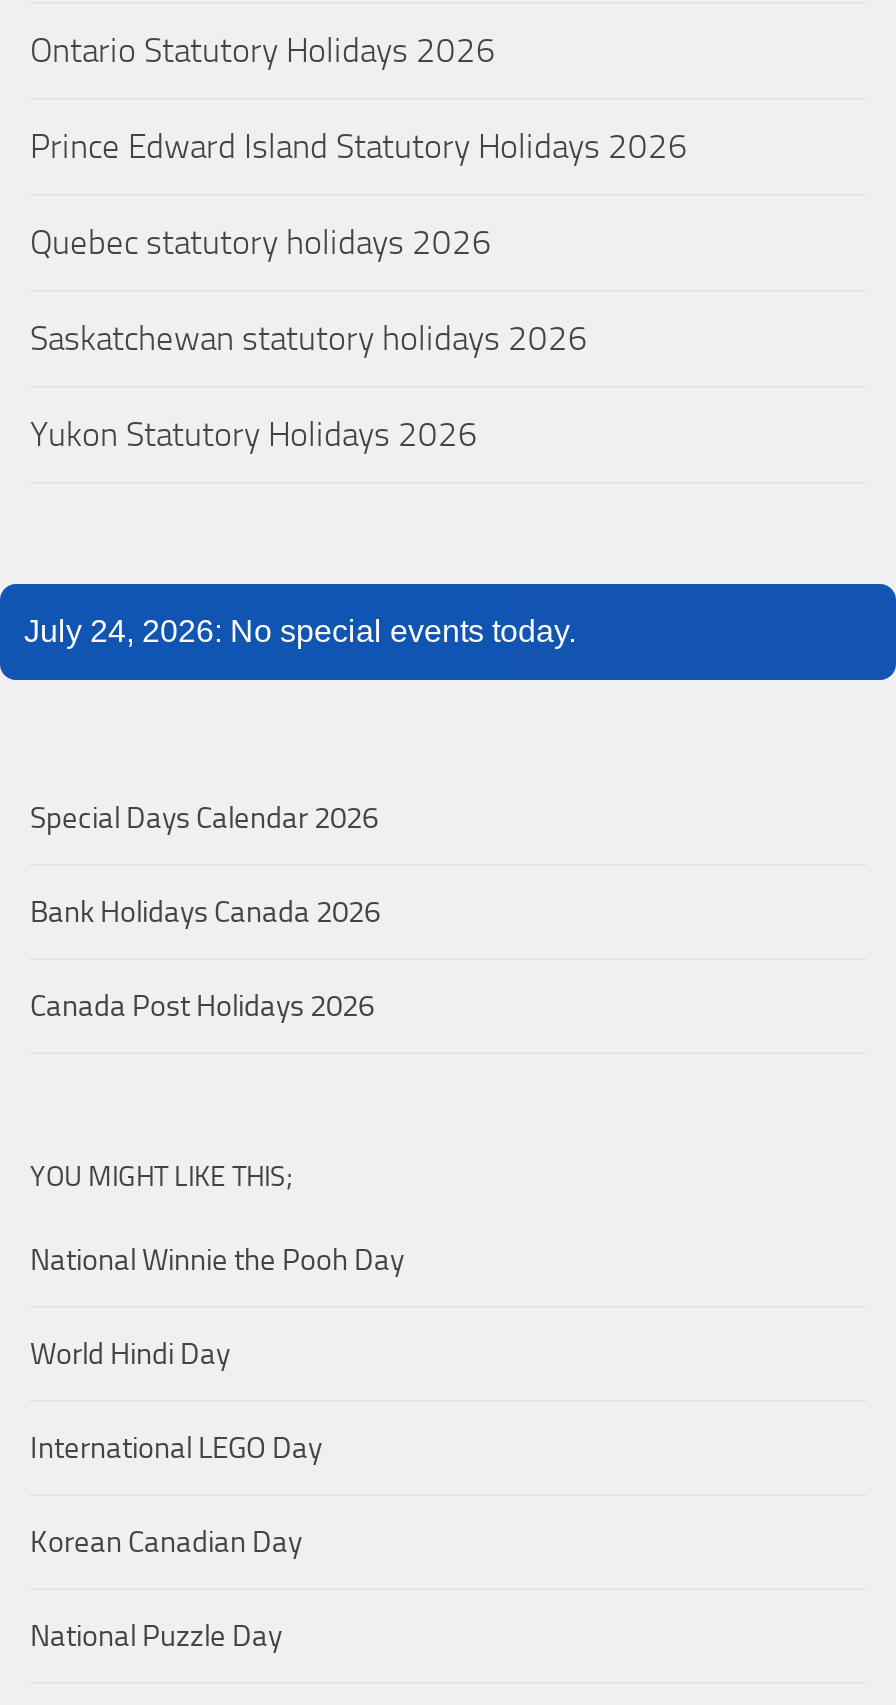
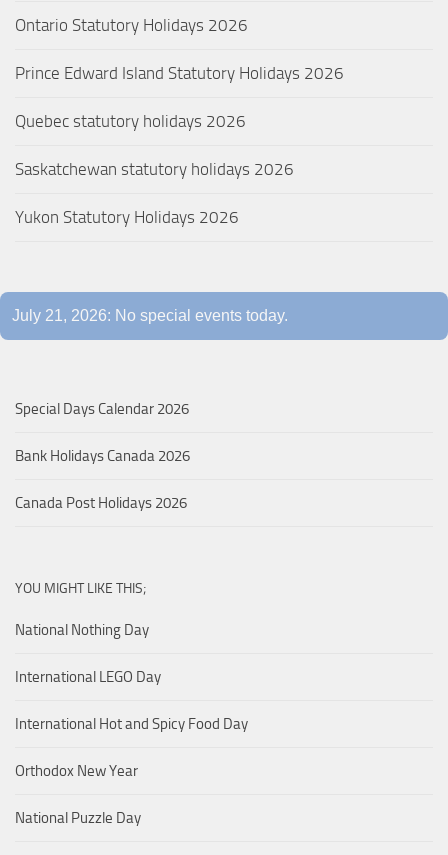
[24,613,576,647] July 24, 2026: No special events today. -> [12,307,288,324] July 21, 2026: No special events today.
[30,1241,404,1371] National Winnie the Pooh Day | World Hindi Day -> [15,621,149,639] National Nothing Day
moved [30,1429,322,1465] -> [15,668,161,686]: International LEGO Day
[30,1523,302,1559] Korean Canadian Day -> [15,715,248,780] International Hot and Spicy Food Day | Orthodox New Year

